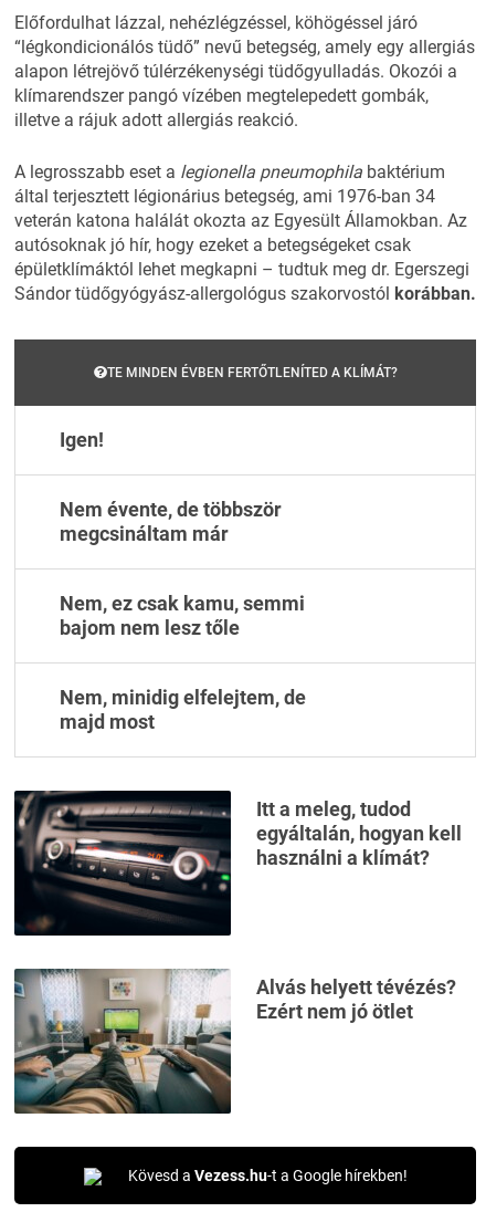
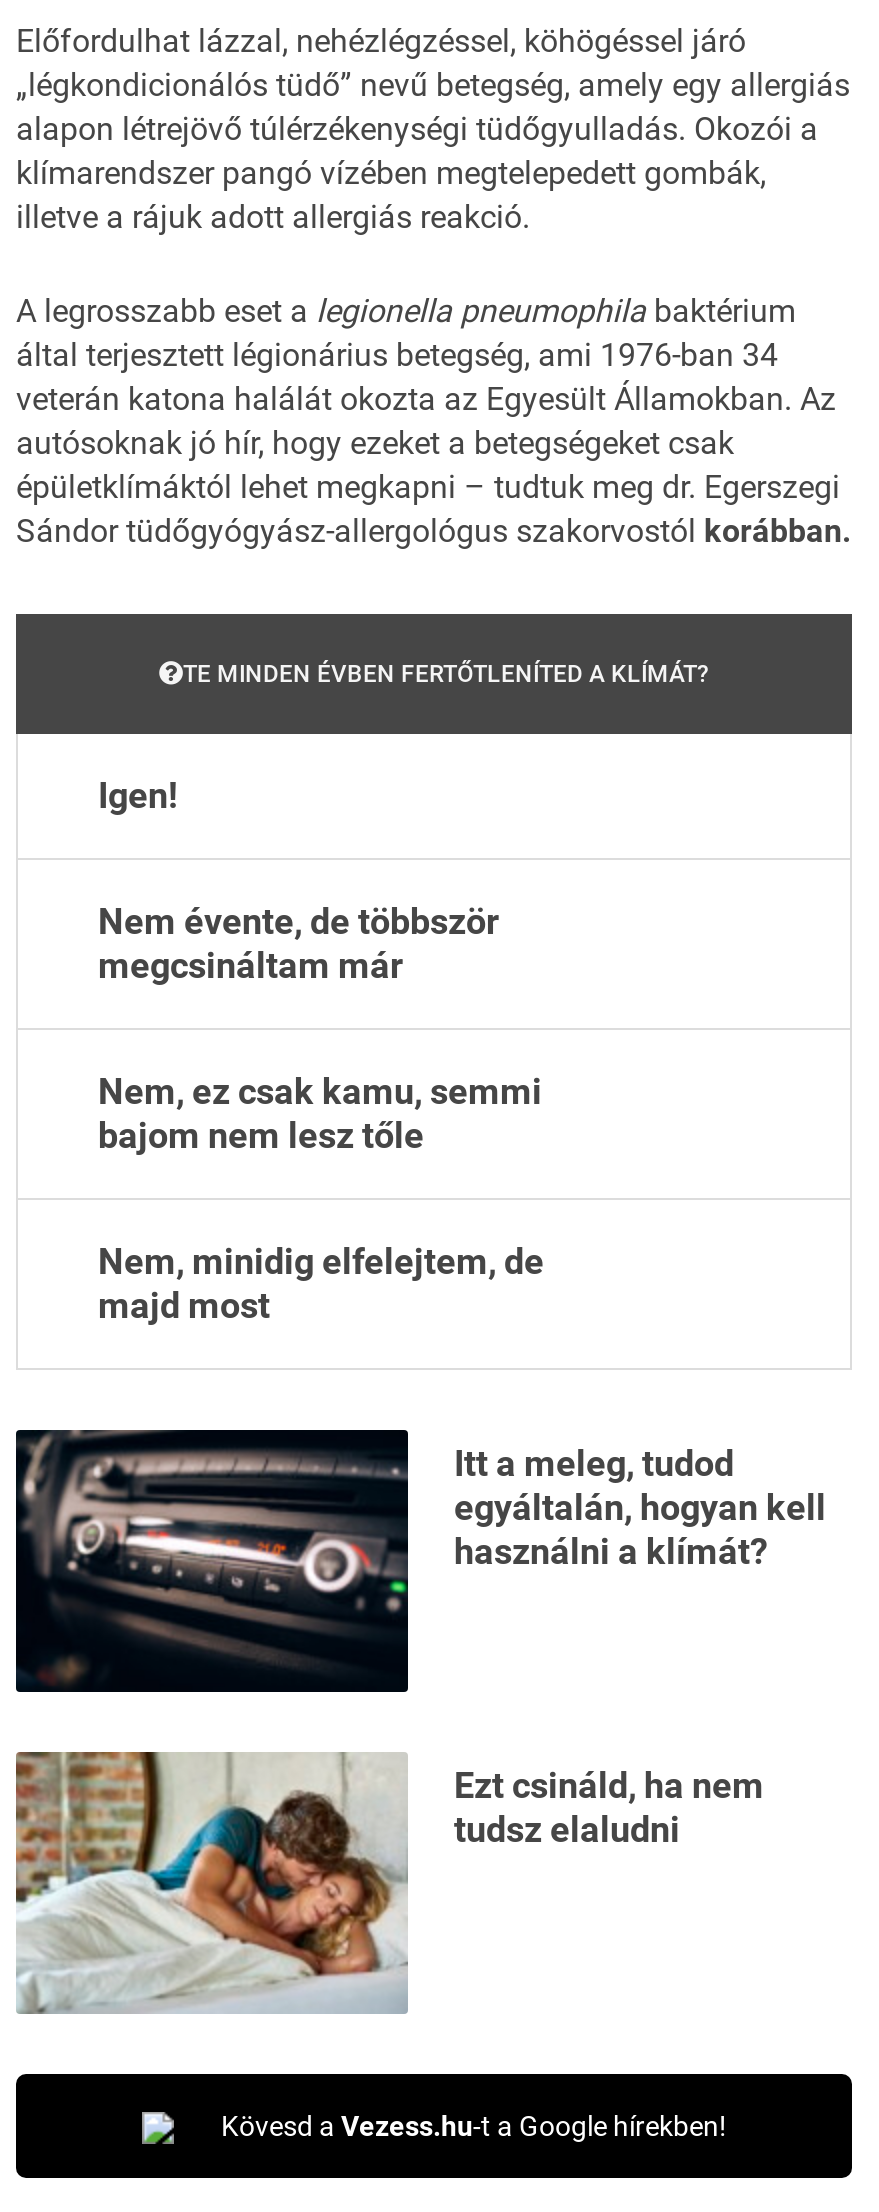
[14,36,475,57] “légkondicionálós tüdő” nevű betegség, amely egy allergiás -> [16,65,850,103] „légkondicionálós tüdő” nevű betegség, amely egy allergiás
[13,969,456,1115] [image] | Alvás helyett tévézés? | Ezért nem jó ötlet -> [16,1752,764,2014] [image] | Ezt csináld, ha nem | tudsz elaludni

